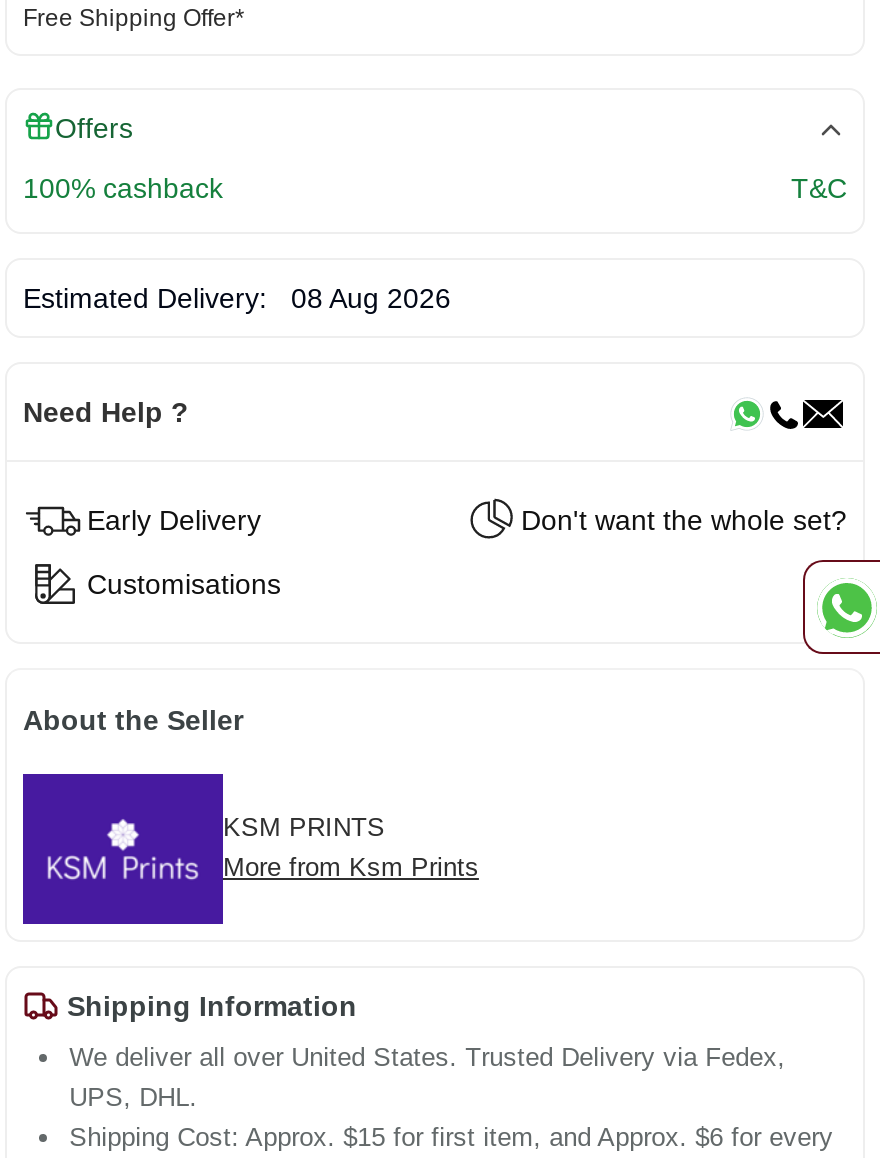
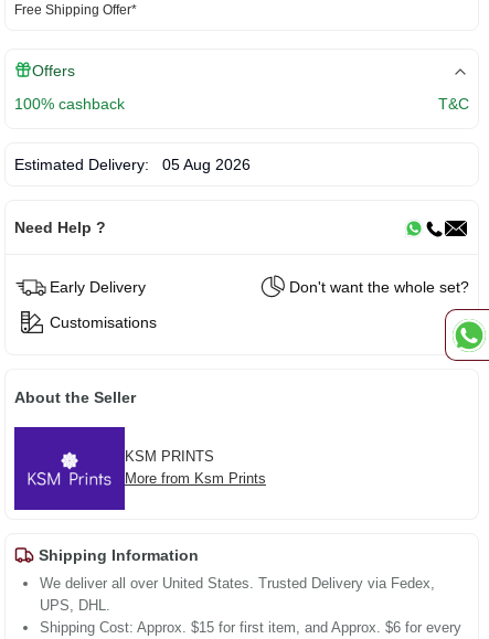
[23,282,451,314] Estimated Delivery: 08 Aug 2026 -> [14,156,251,173] Estimated Delivery: 05 Aug 2026

